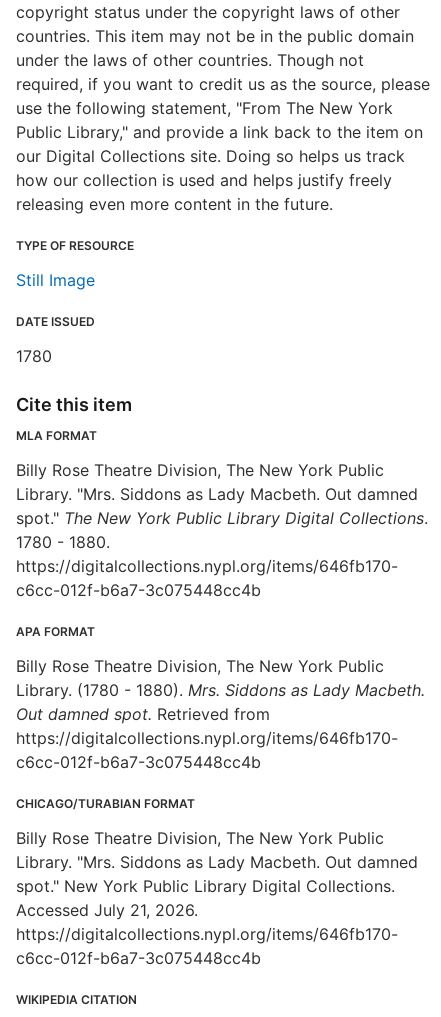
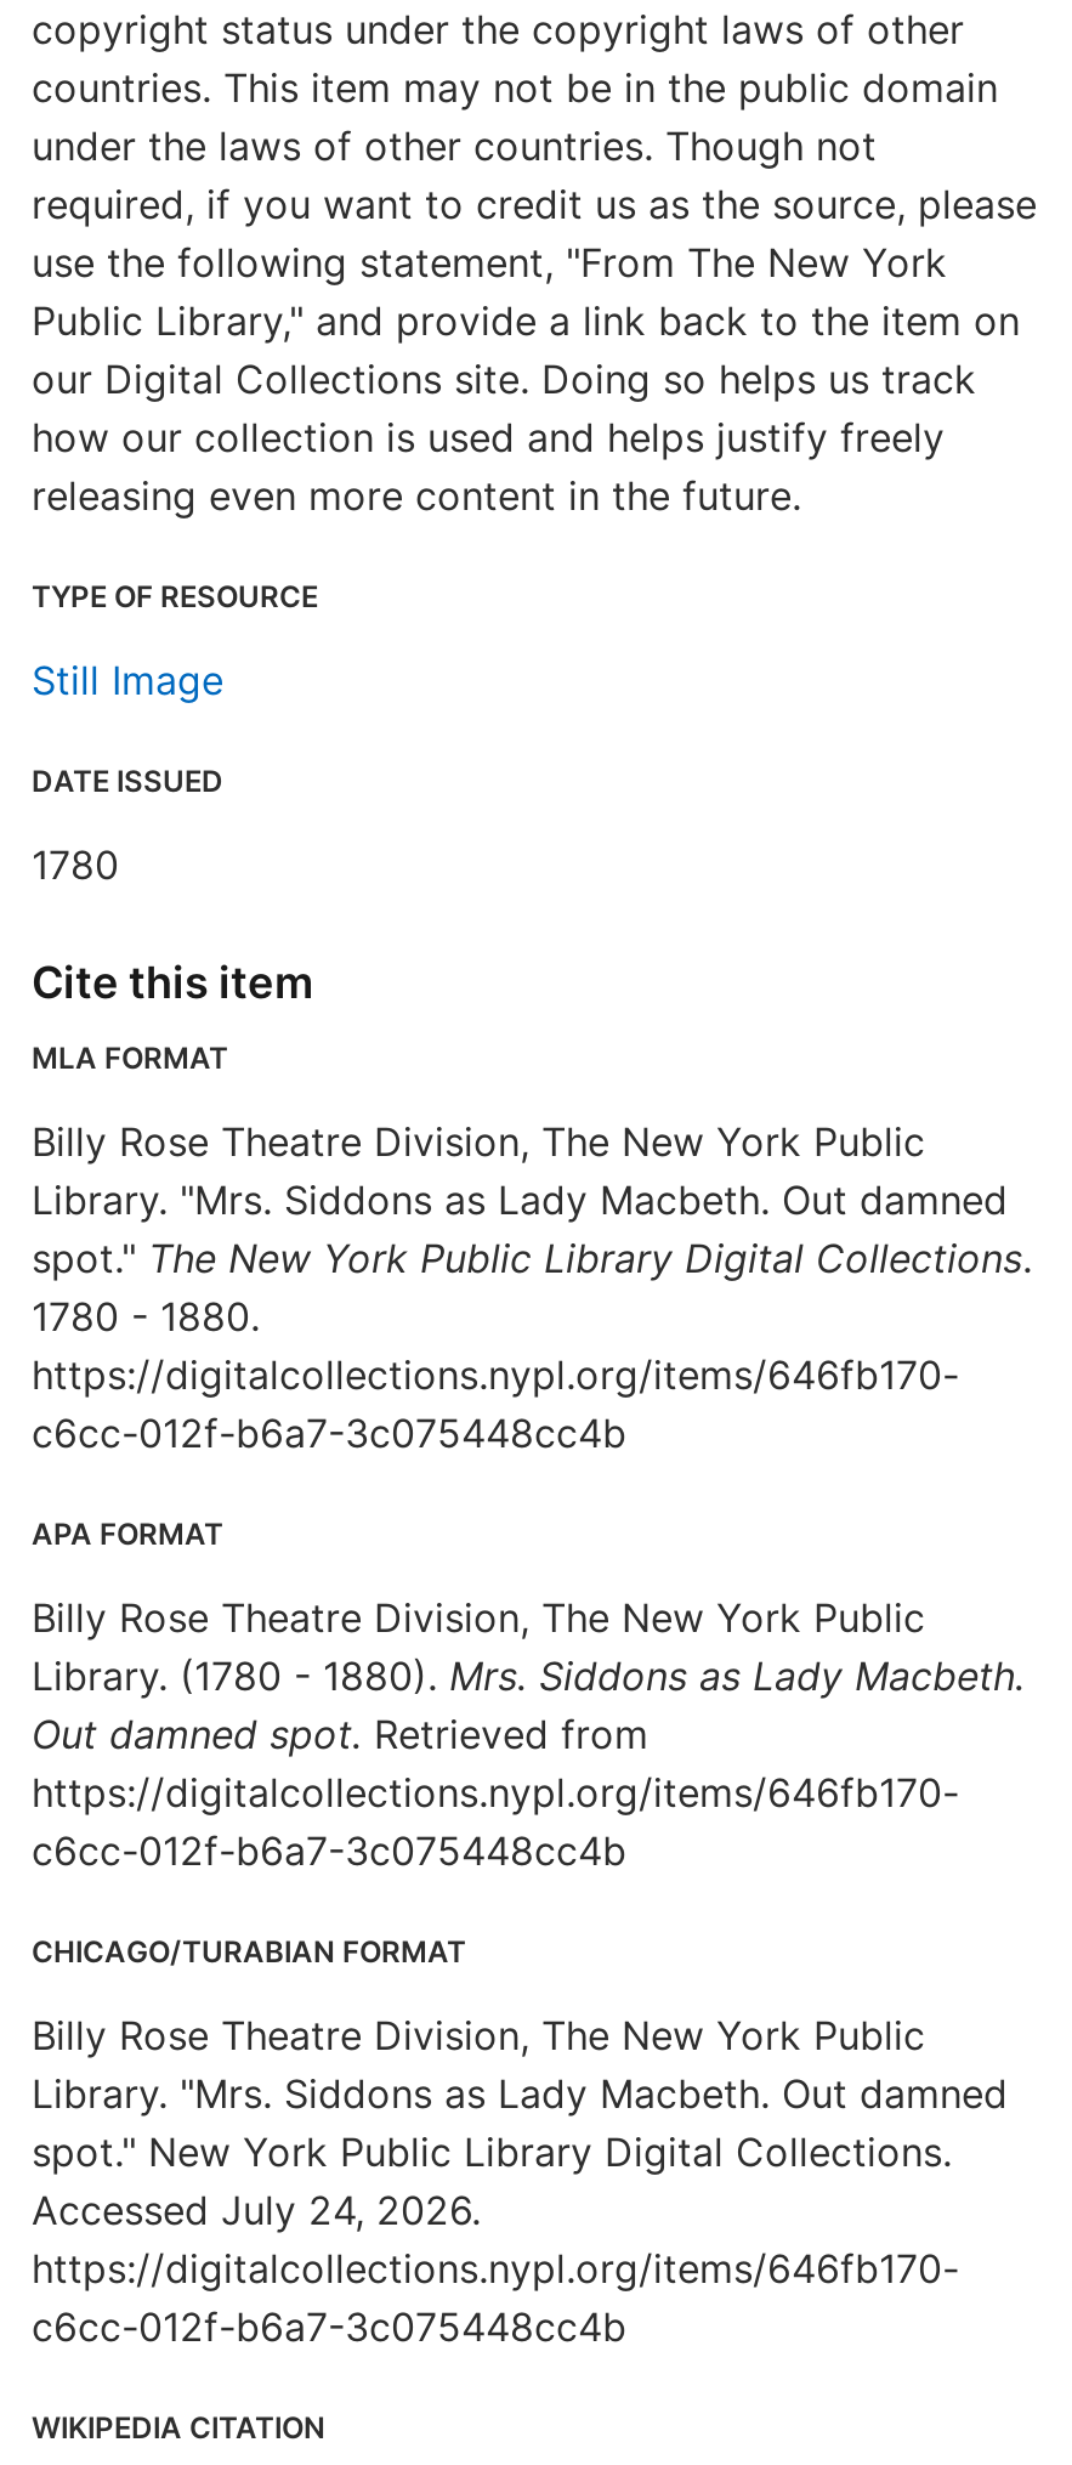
[16,900,198,920] Accessed July 21, 2026. -> [32,2186,481,2234] Accessed July 24, 2026.

